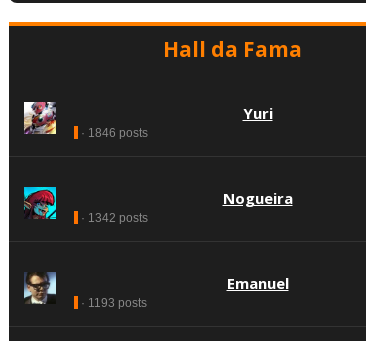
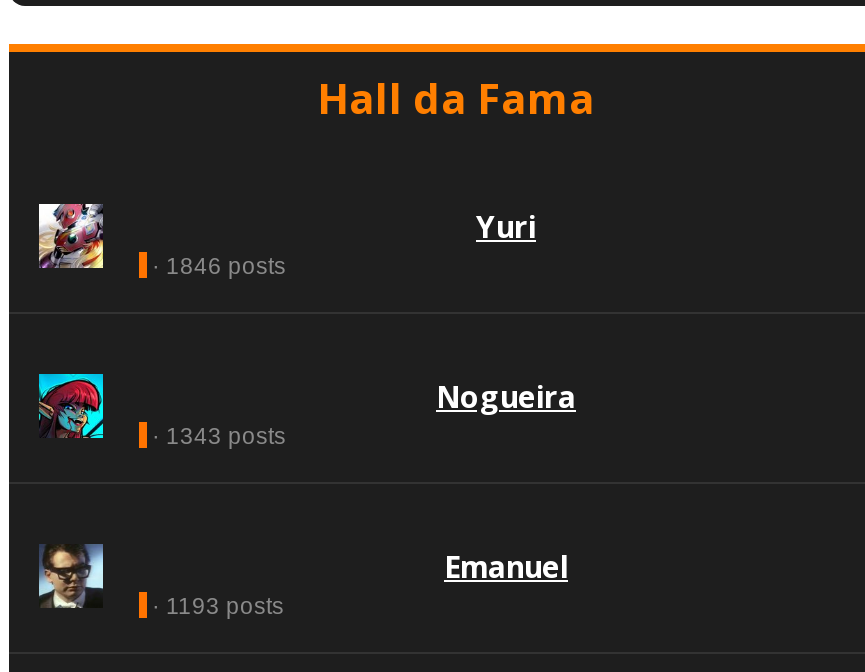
[77,211,147,224] · 1342 posts -> [146,423,286,449] · 1343 posts

